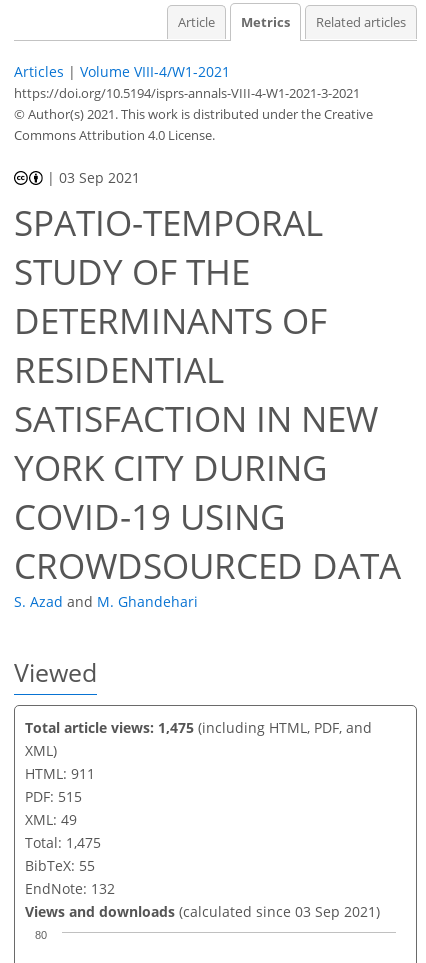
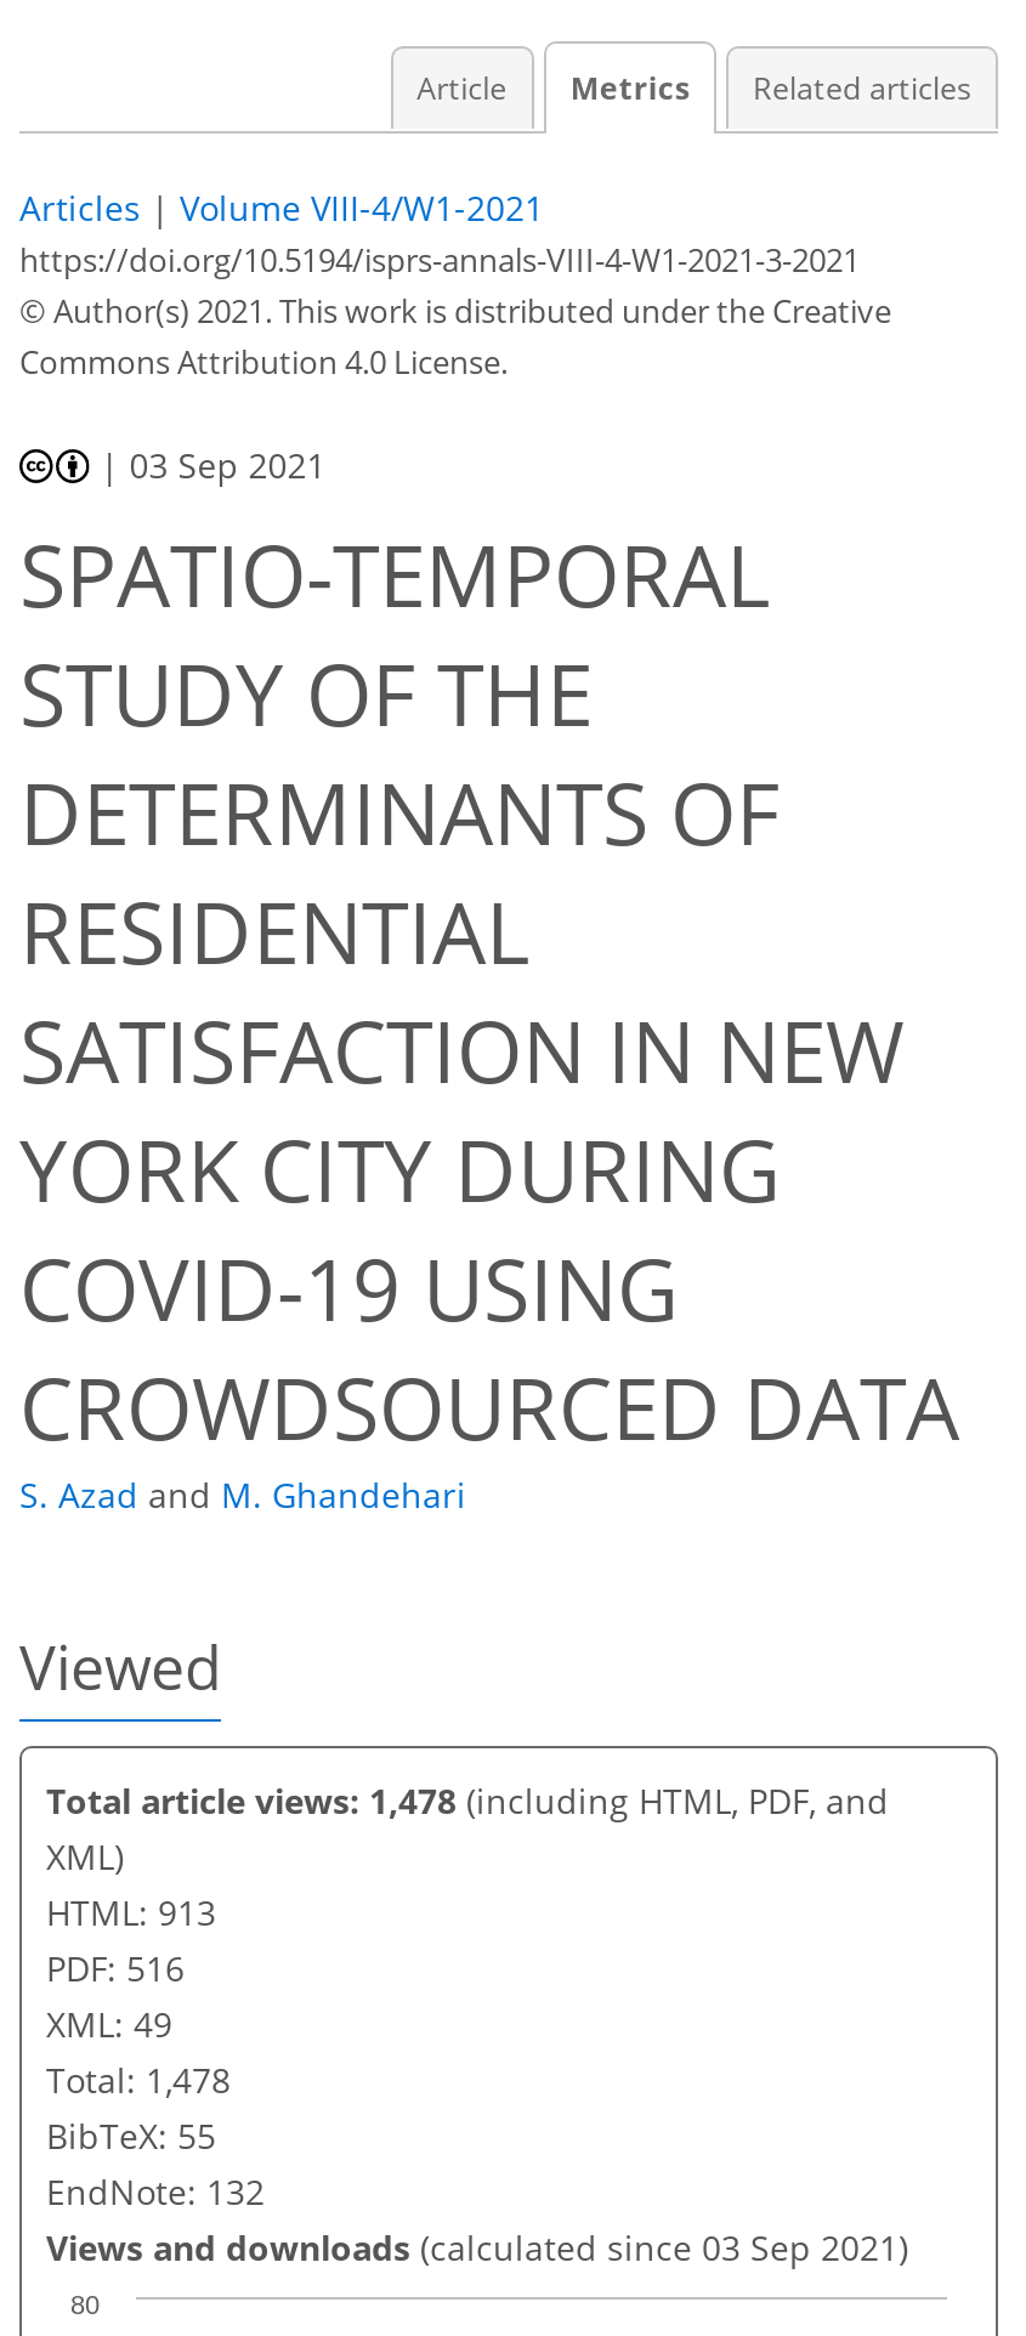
[25,718,372,737] Total article views: 1,475 (including HTML, PDF, and -> [46,1778,889,1825] Total article views: 1,478 (including HTML, PDF, and
[25,764,95,783] HTML: 911 -> [46,1890,216,1936] HTML: 913
[25,787,82,806] PDF: 515 -> [46,1946,185,1992] PDF: 516
[25,833,101,852] Total: 1,475 -> [46,2058,231,2104] Total: 1,478

